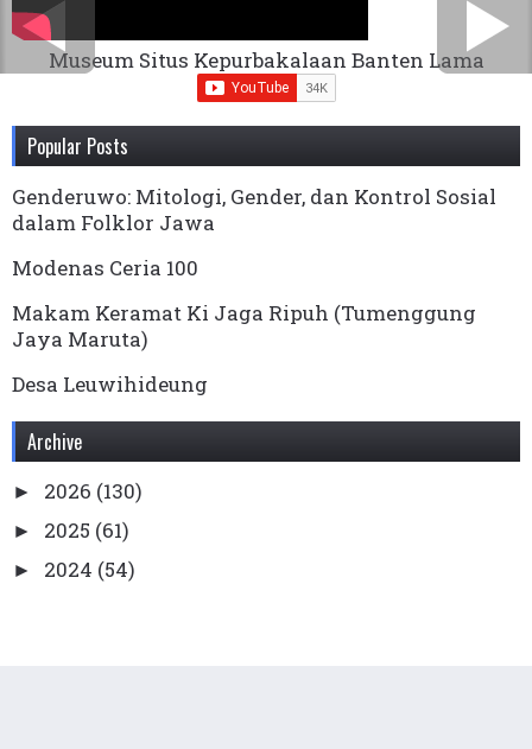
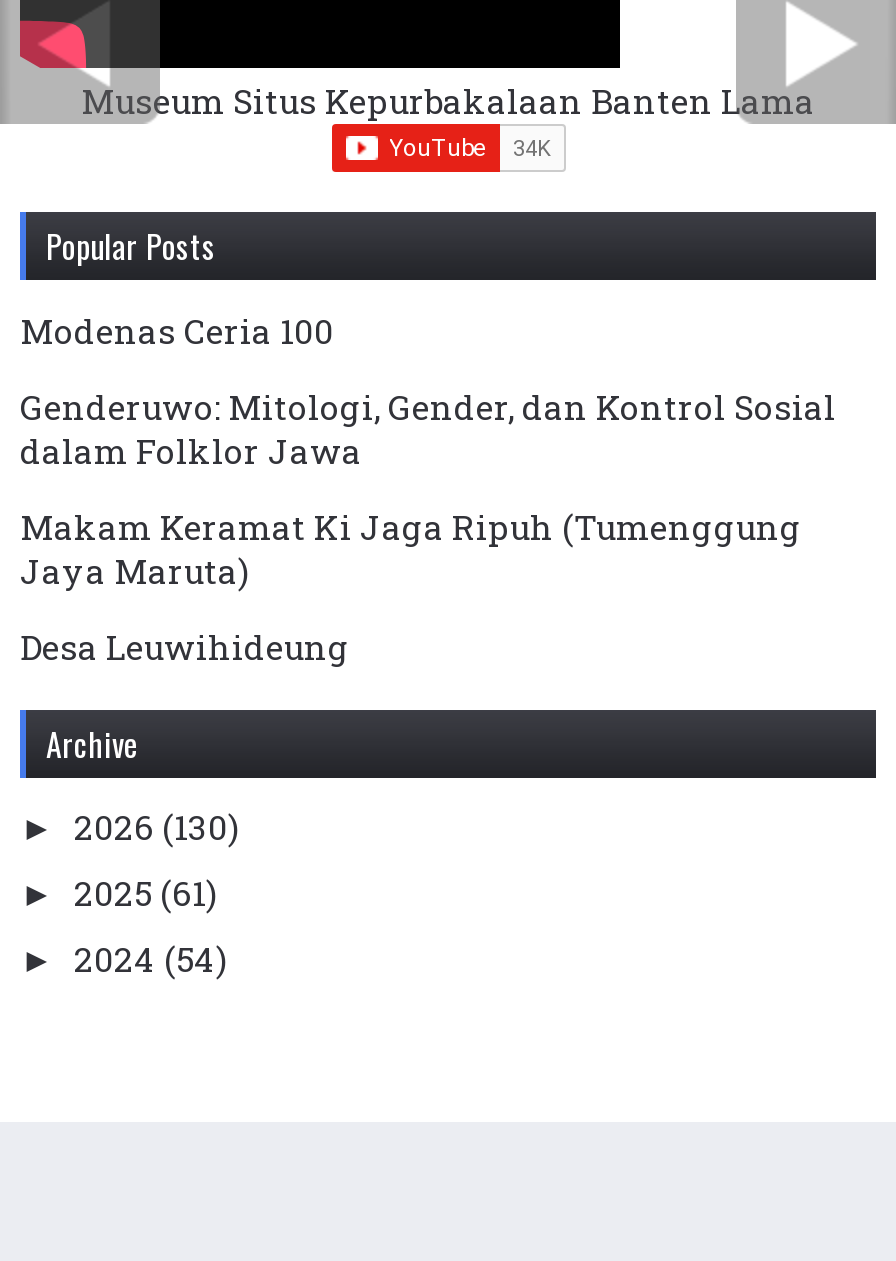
moved [12,182,496,236] -> [20,383,836,473]: Genderuwo: Mitologi, Gender, dan Kontrol Sosial | dalam Folklor Jawa
moved [12,253,198,281] -> [20,307,334,353]: Modenas Ceria 100

